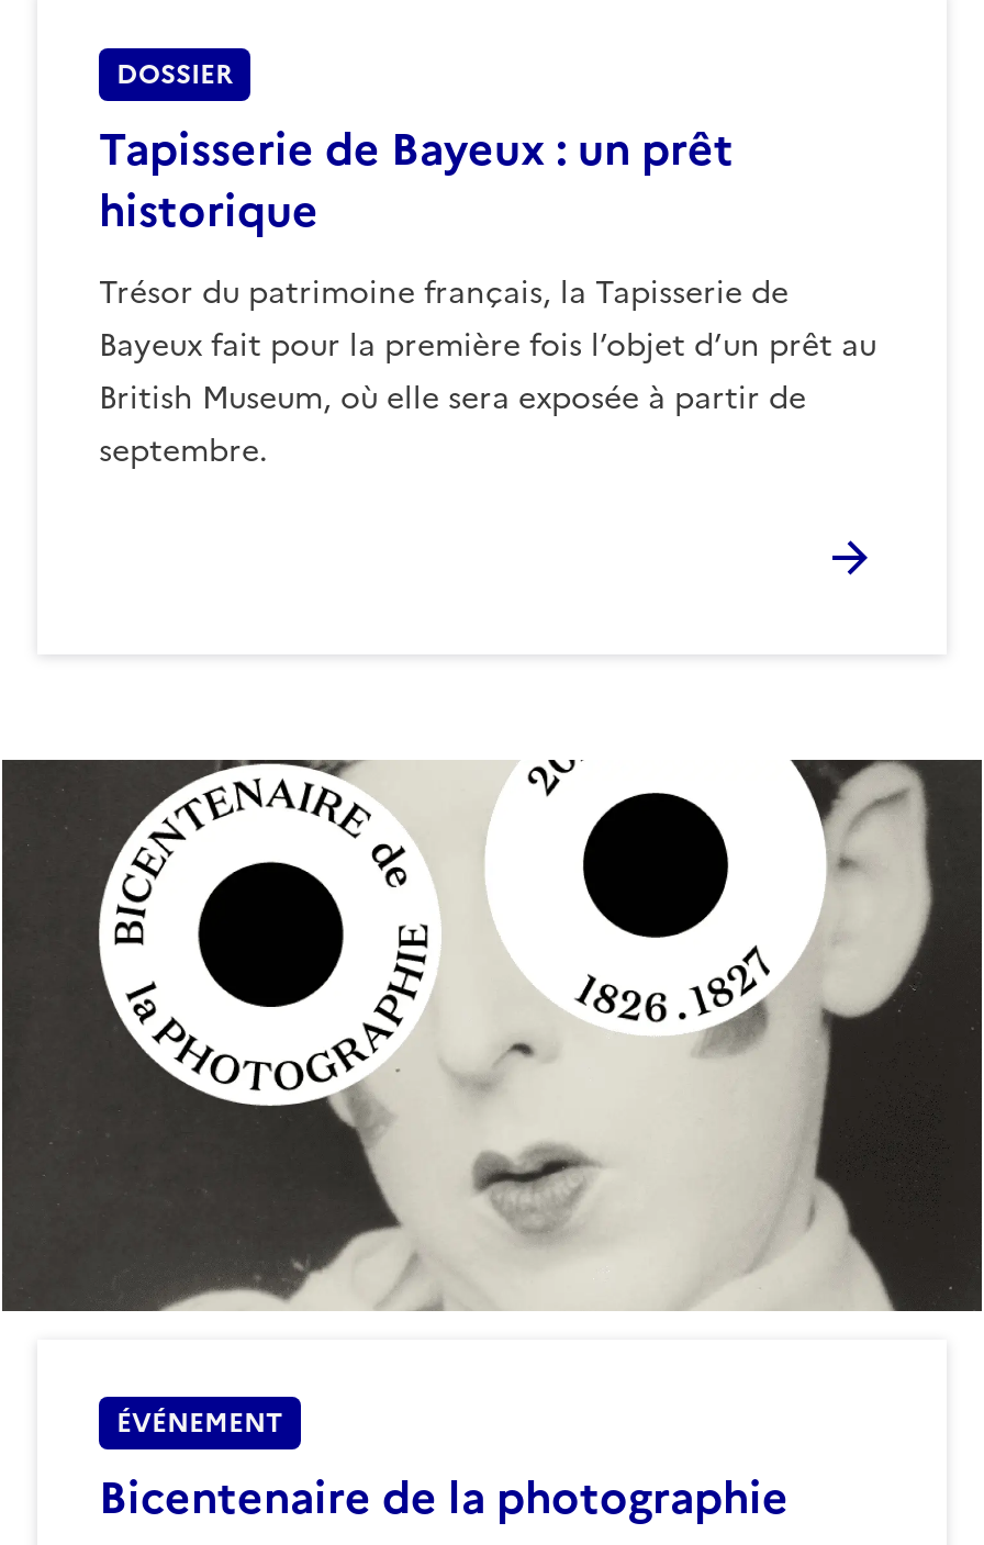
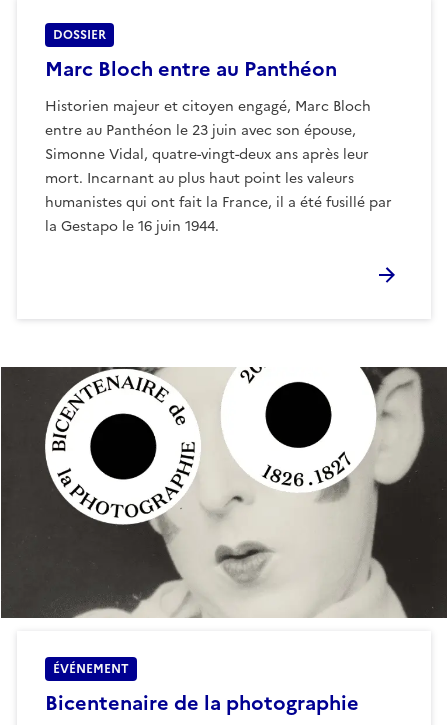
[99,117,876,475] Tapisserie de Bayeux : un prêt | historique | Trésor du patrimoine français, la Tapisserie de | Bayeux fait pour la première fois l’objet d’un prêt au | British Museum, où elle sera exposée à partir de | septembre. -> [45,54,392,237] Marc Bloch entre au Panthéon | Historien majeur et citoyen engagé, Marc Bloch | entre au Panthéon le 23 juin avec son épouse, | Simonne Vidal, quatre-vingt-deux ans après leur | mort. Incarnant au plus haut point les valeurs | humanistes qui ont fait la France, il a été fusillé par | la Gestapo le 16 juin 1944.

